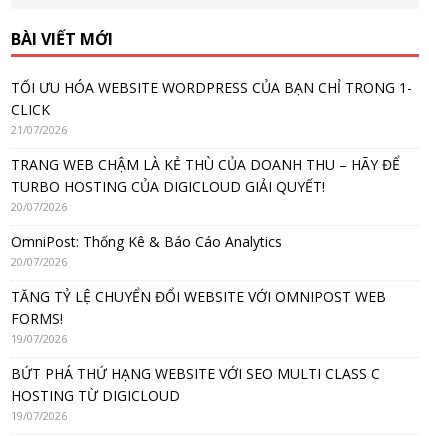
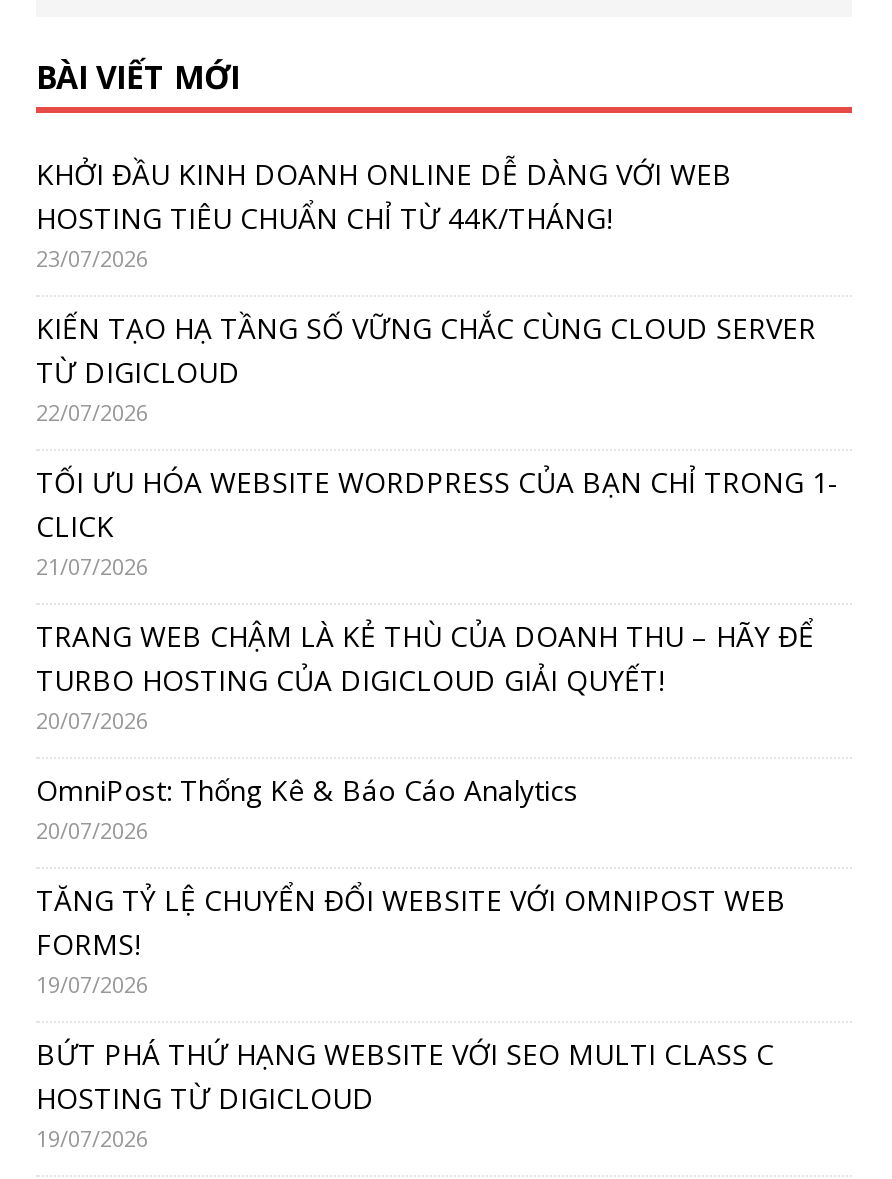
none -> [36,155,816,427] KHỞI ĐẦU KINH DOANH ONLINE DỄ DÀNG VỚI WEB | HOSTING TIÊU CHUẨN CHỈ TỪ 44K/THÁNG! | 23/07/2026 | KIẾN TẠO HẠ TẦNG SỐ VỮNG CHẮC CÙNG CLOUD SERVER | TỪ DIGICLOUD | 22/07/2026

